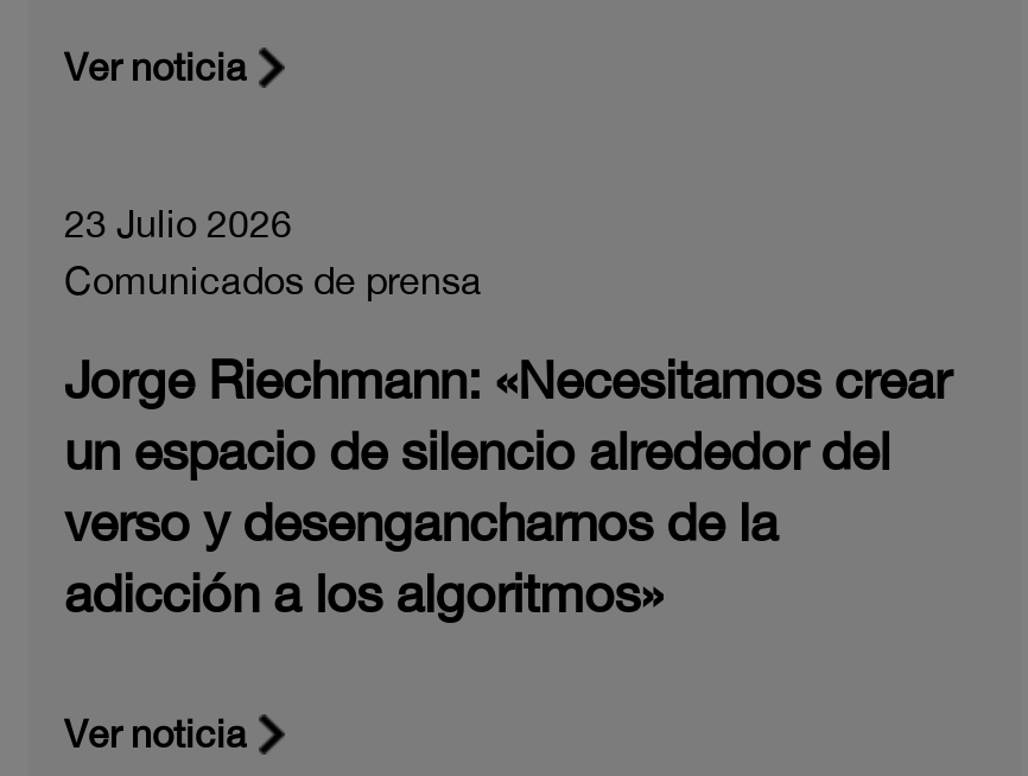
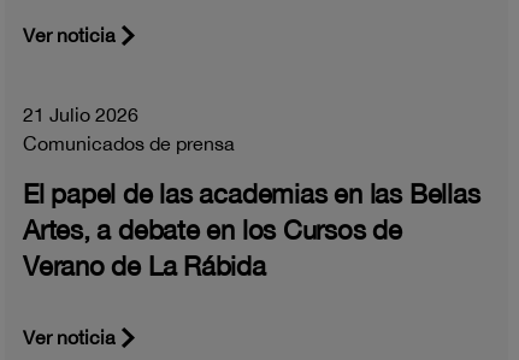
[64,202,292,245] 23 Julio 2026 -> [23,103,138,125] 21 Julio 2026
[64,349,950,625] Jorge Riechmann: «Necesitamos crear | un espacio de silencio alrededor del | verso y desengancharnos de la | adicción a los algoritmos» -> [23,178,480,281] El papel de las academias en las Bellas | Artes, a debate en los Cursos de | Verano de La Rábida

